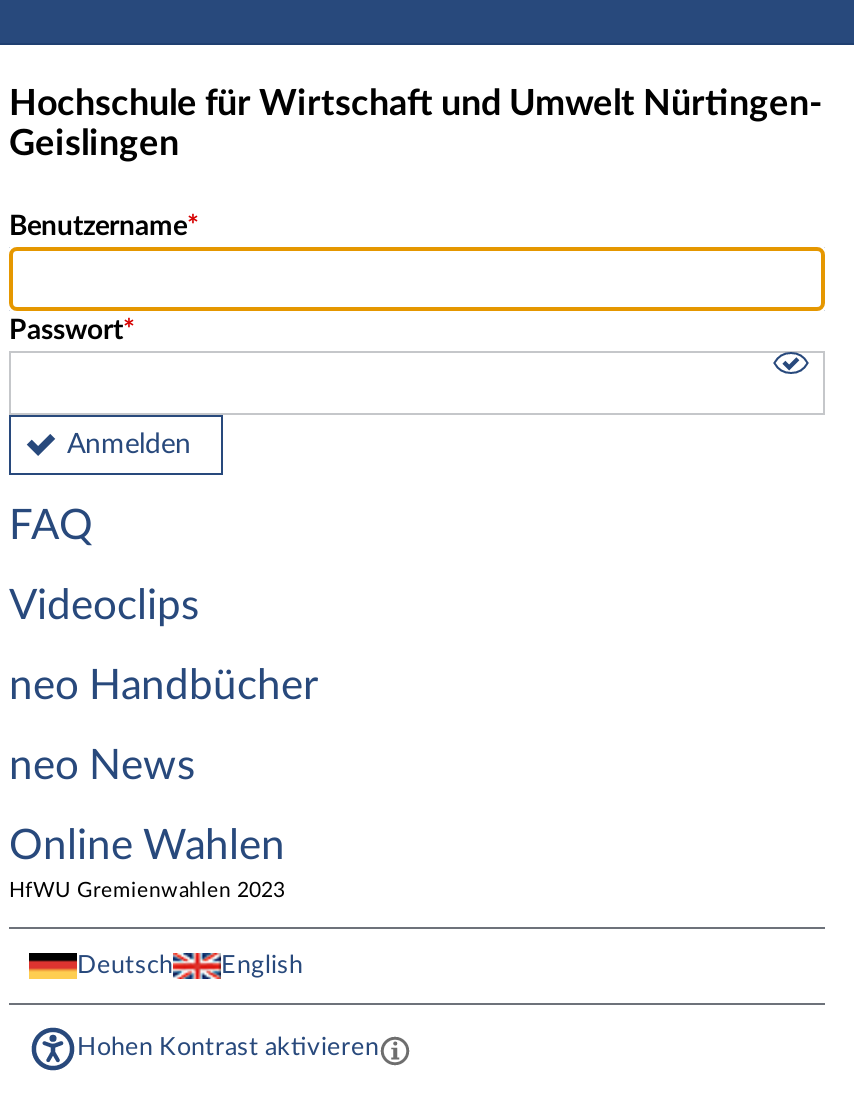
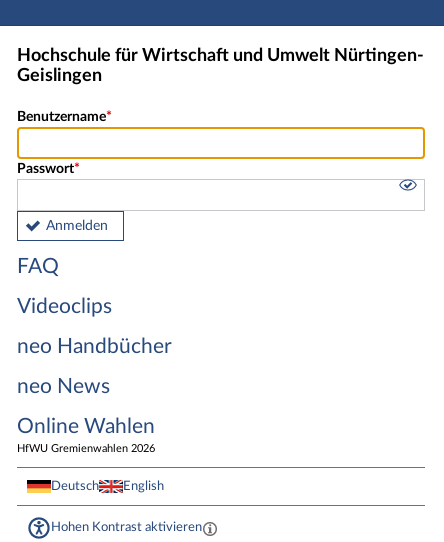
[9,881,285,901] HfWU Gremienwahlen 2023 -> [17,444,155,454] HfWU Gremienwahlen 2026

